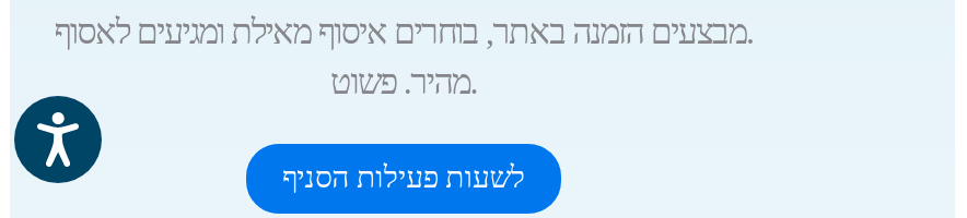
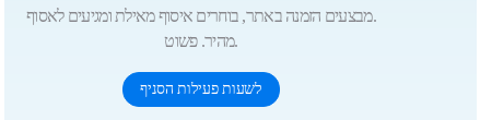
[12,94,104,185] [image] -> none

